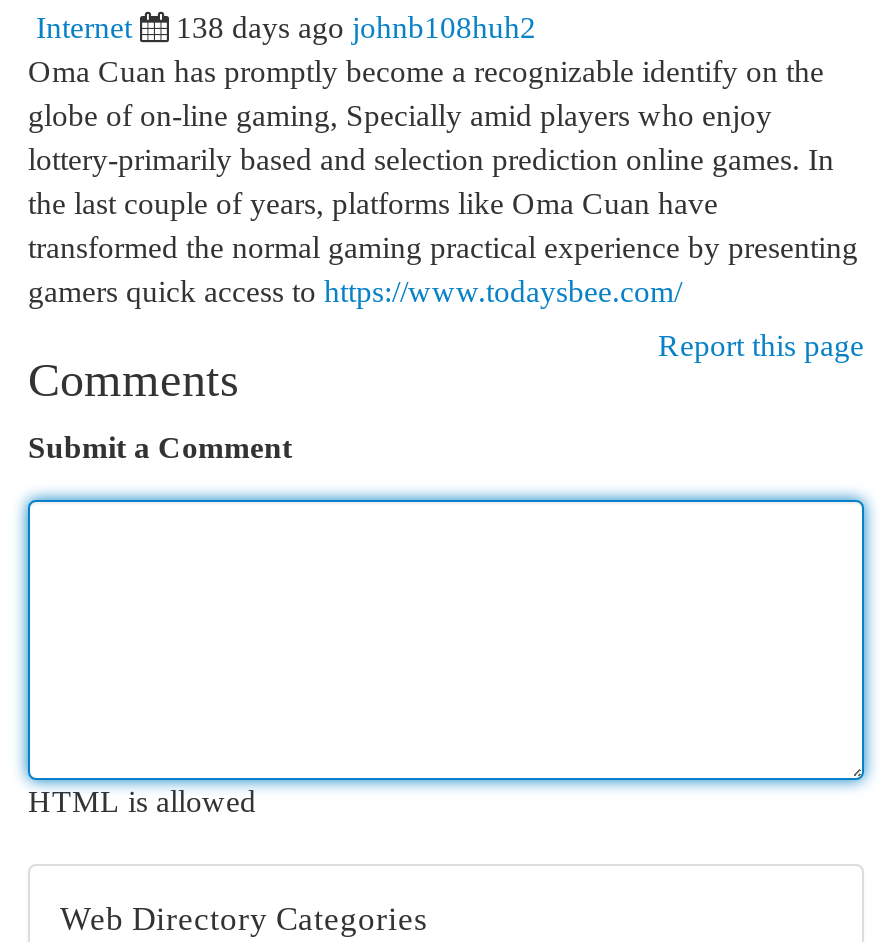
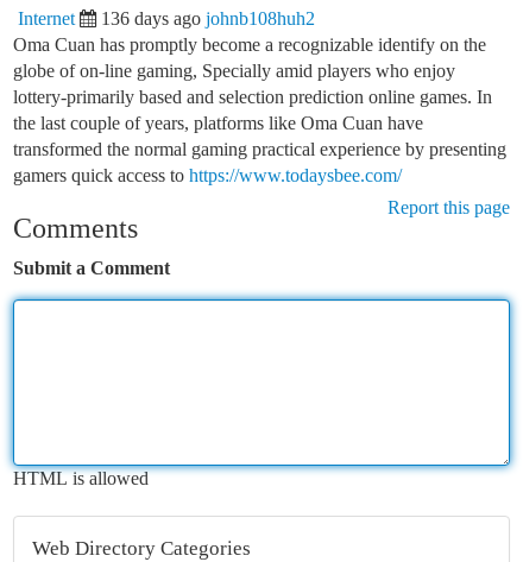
[176,10,536,44] 138 days ago johnb108huh2 -> [101,8,315,29] 136 days ago johnb108huh2

